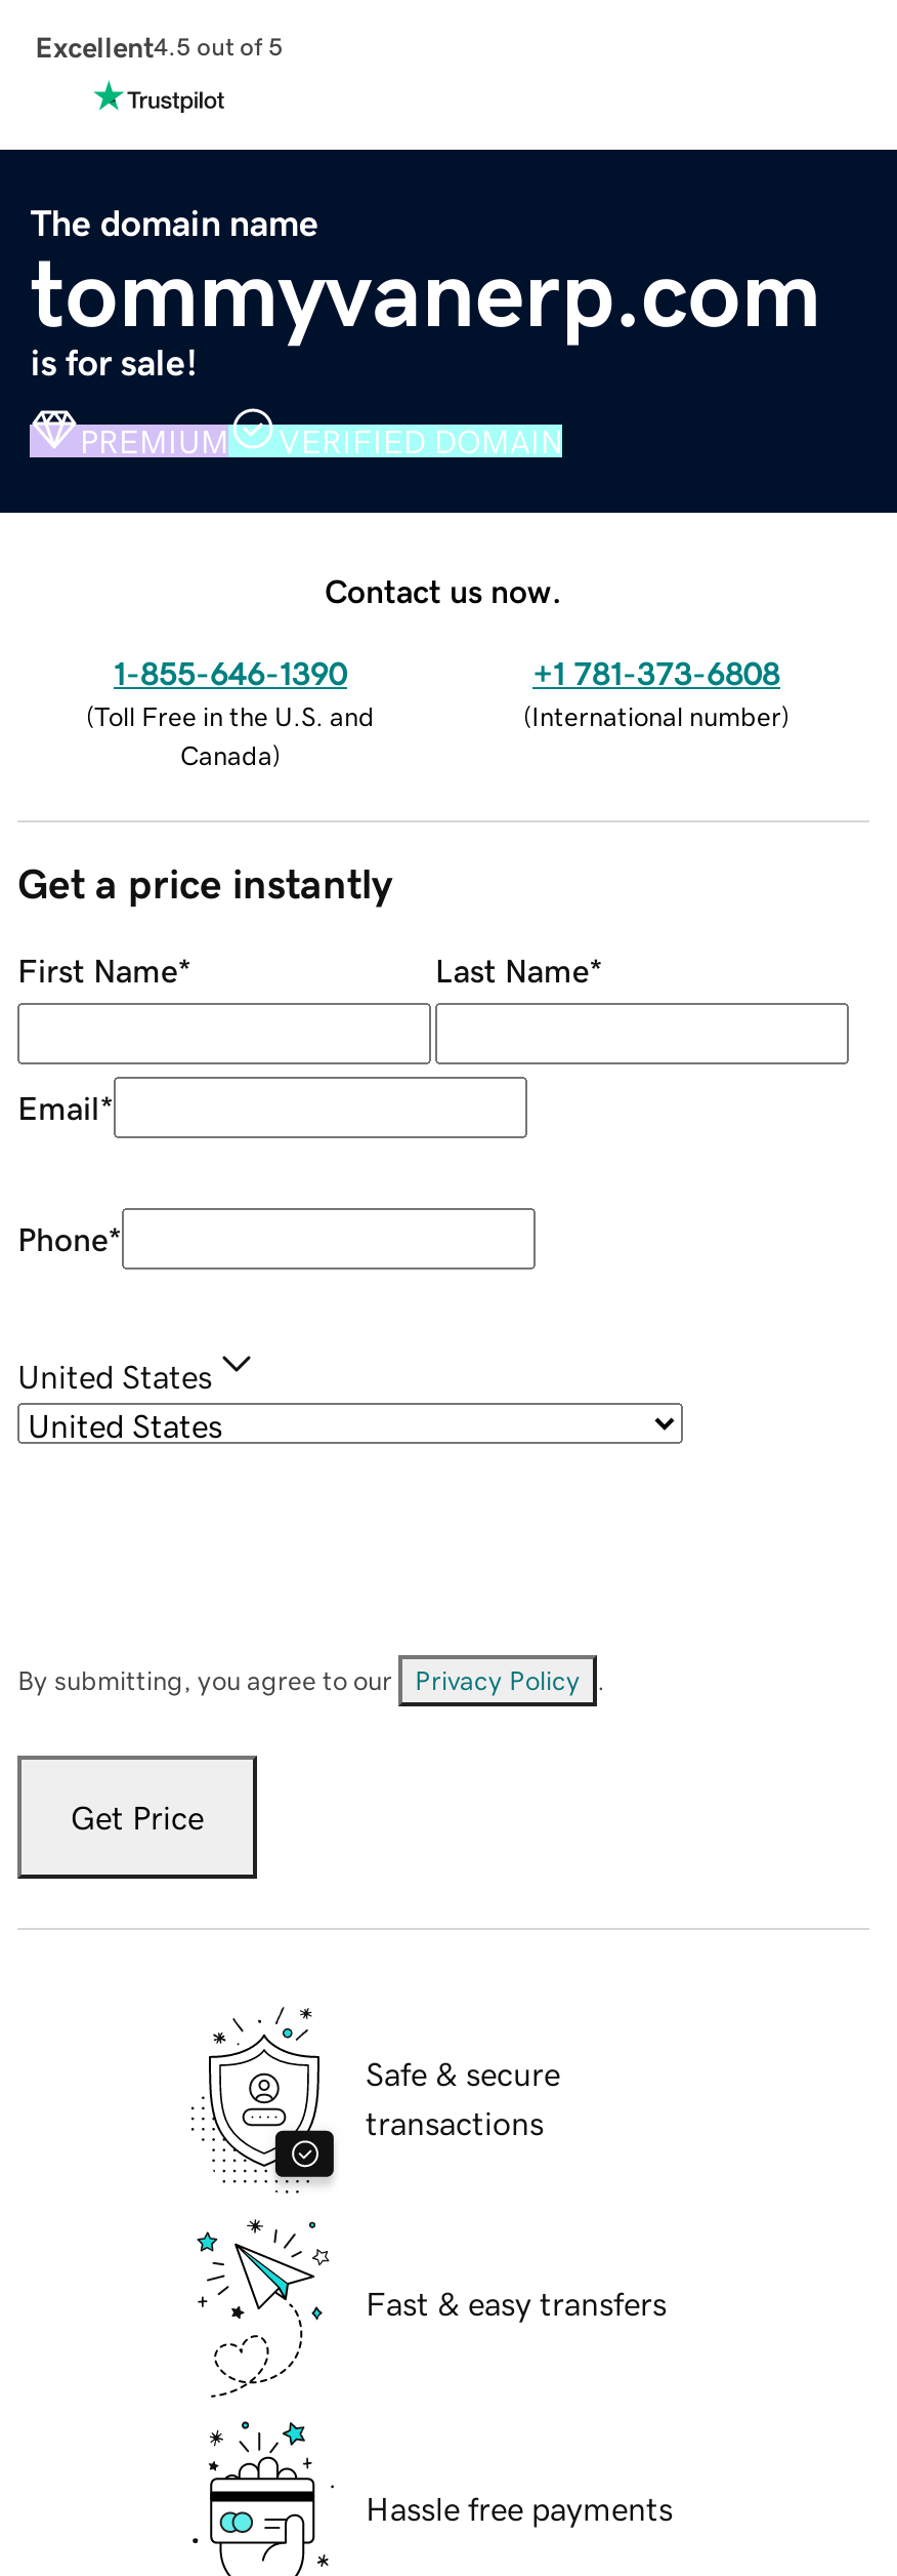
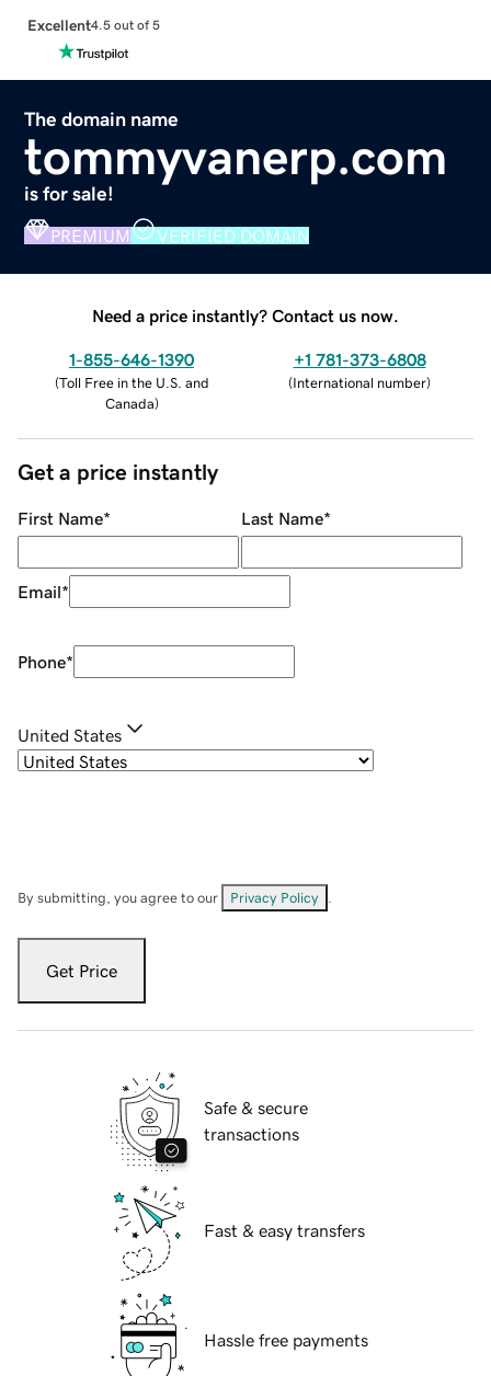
[325,573,562,606] Contact us now. -> [92,306,399,324] Need a price instantly? Contact us now.

